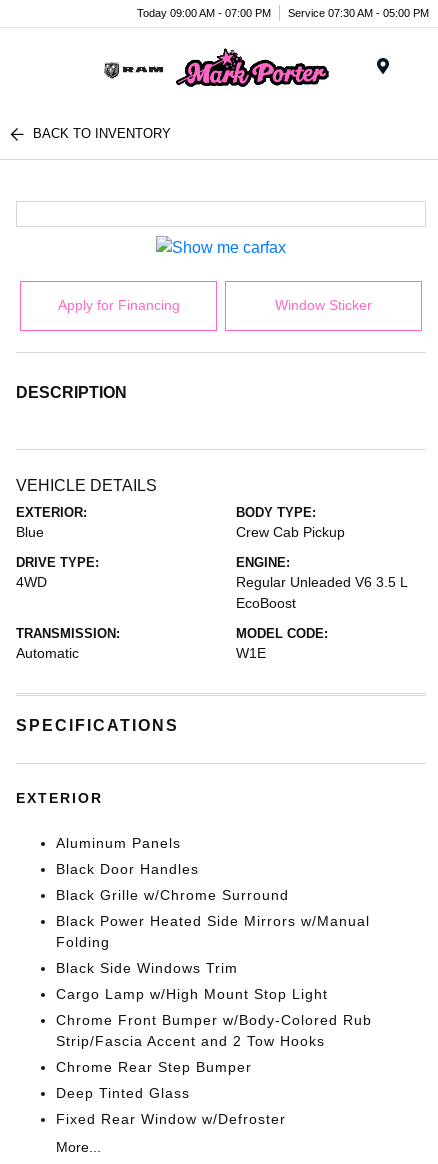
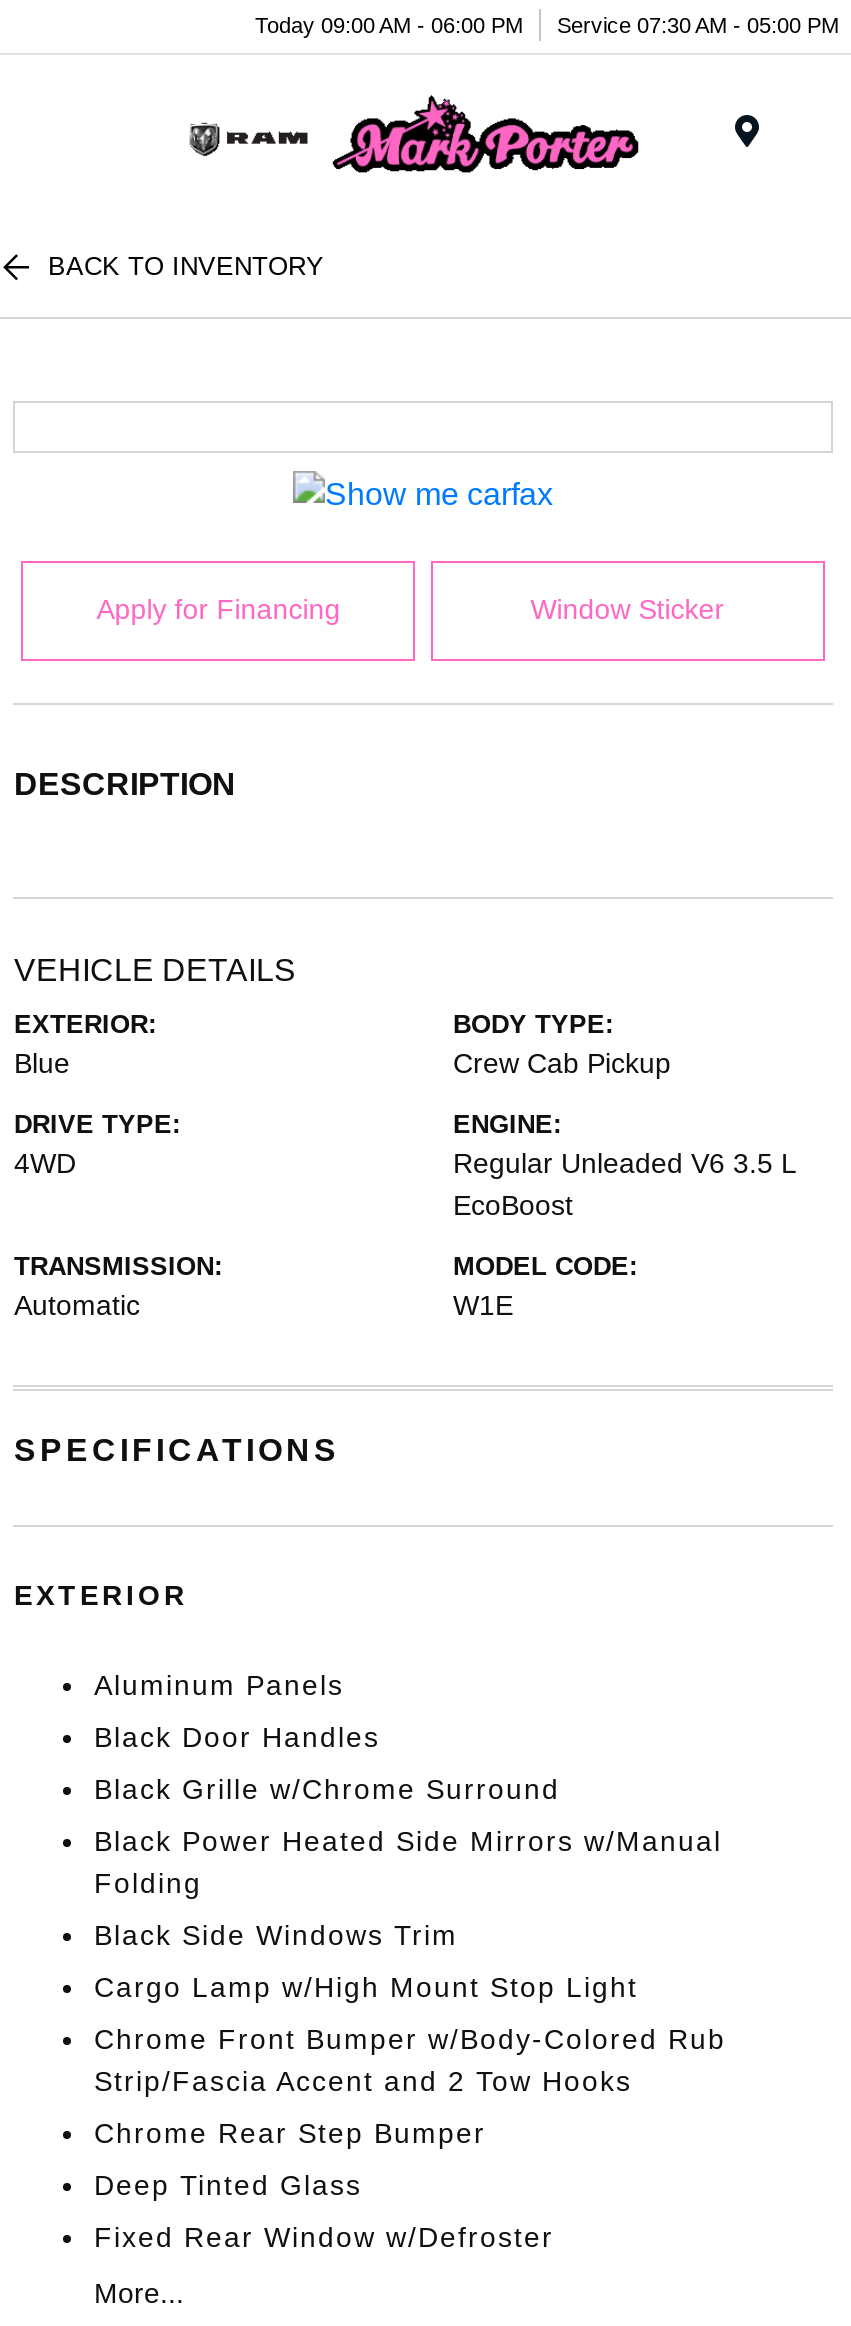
[137,6,429,18] Today 09:00 AM - 07:00 PM Service 07:30 AM - 05:00 PM -> [255,12,839,36] Today 09:00 AM - 06:00 PM Service 07:30 AM - 05:00 PM

